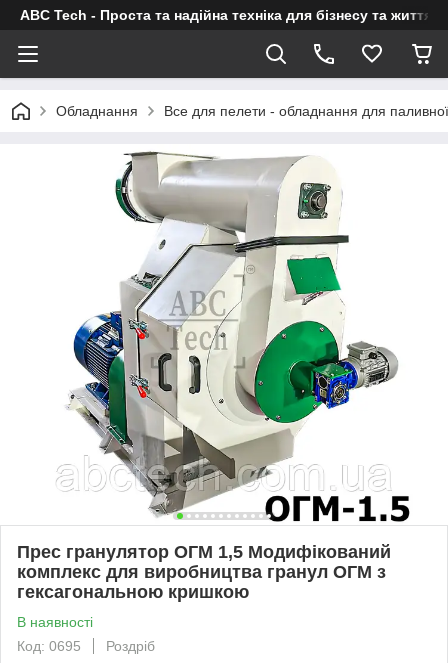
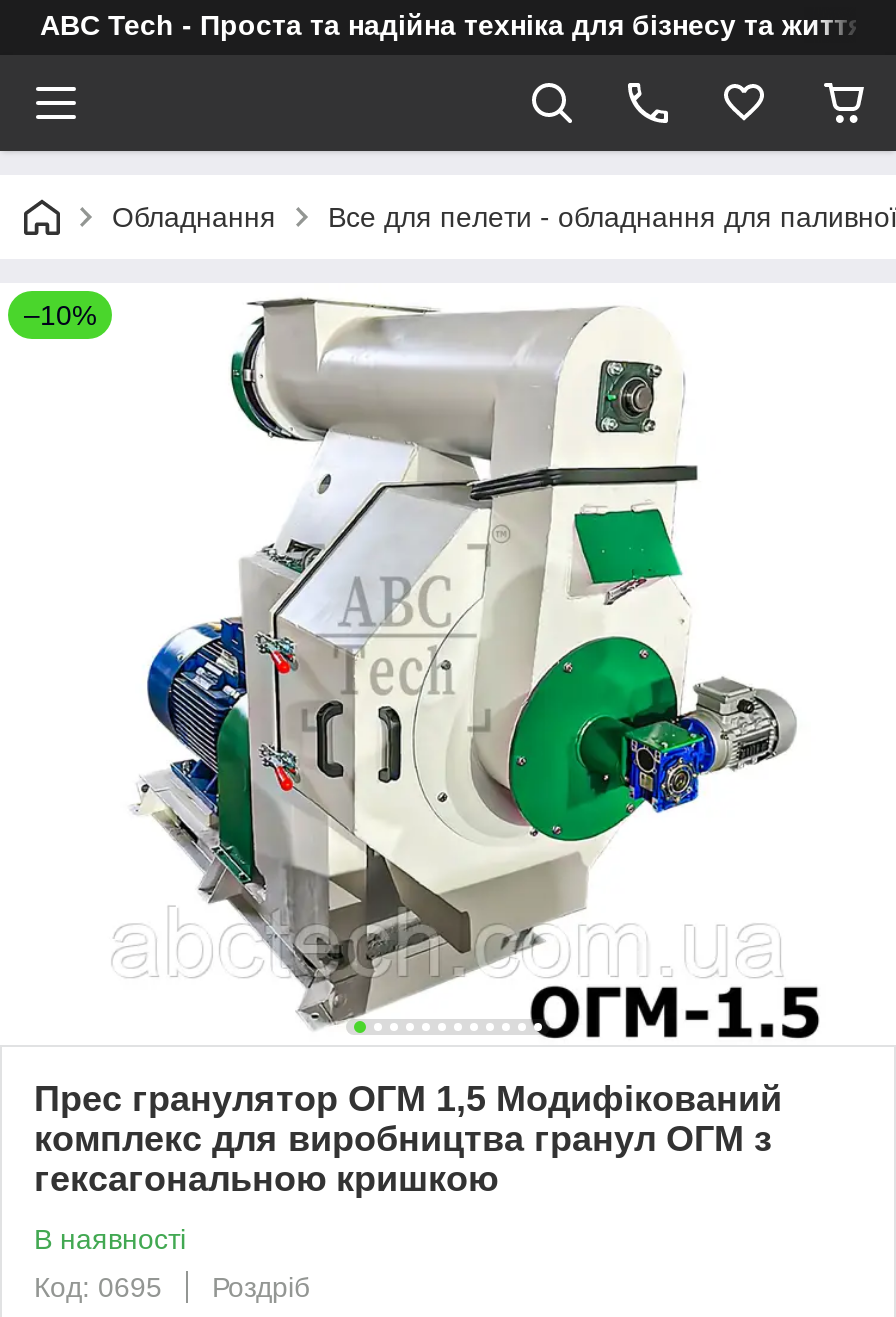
none -> [24,299,96,331] –10%

